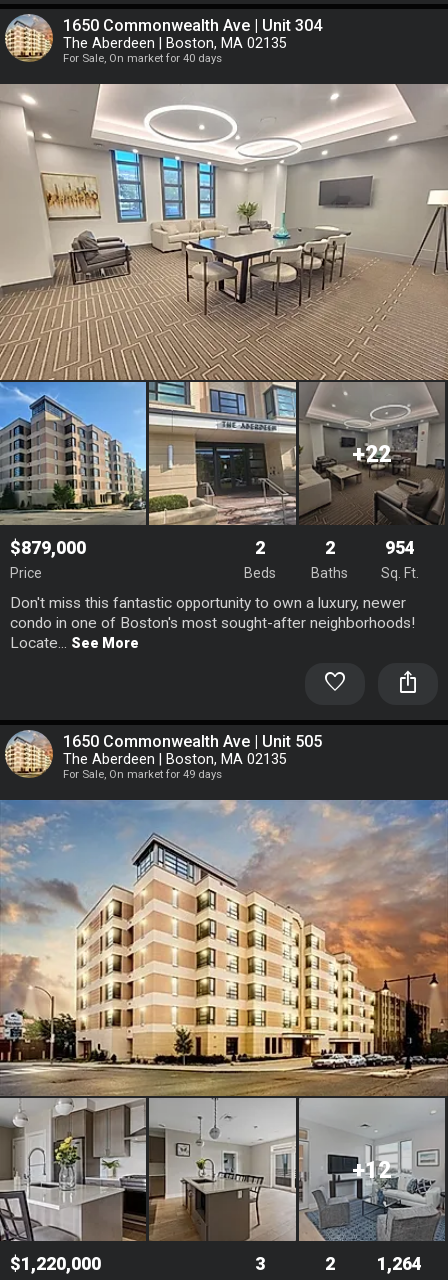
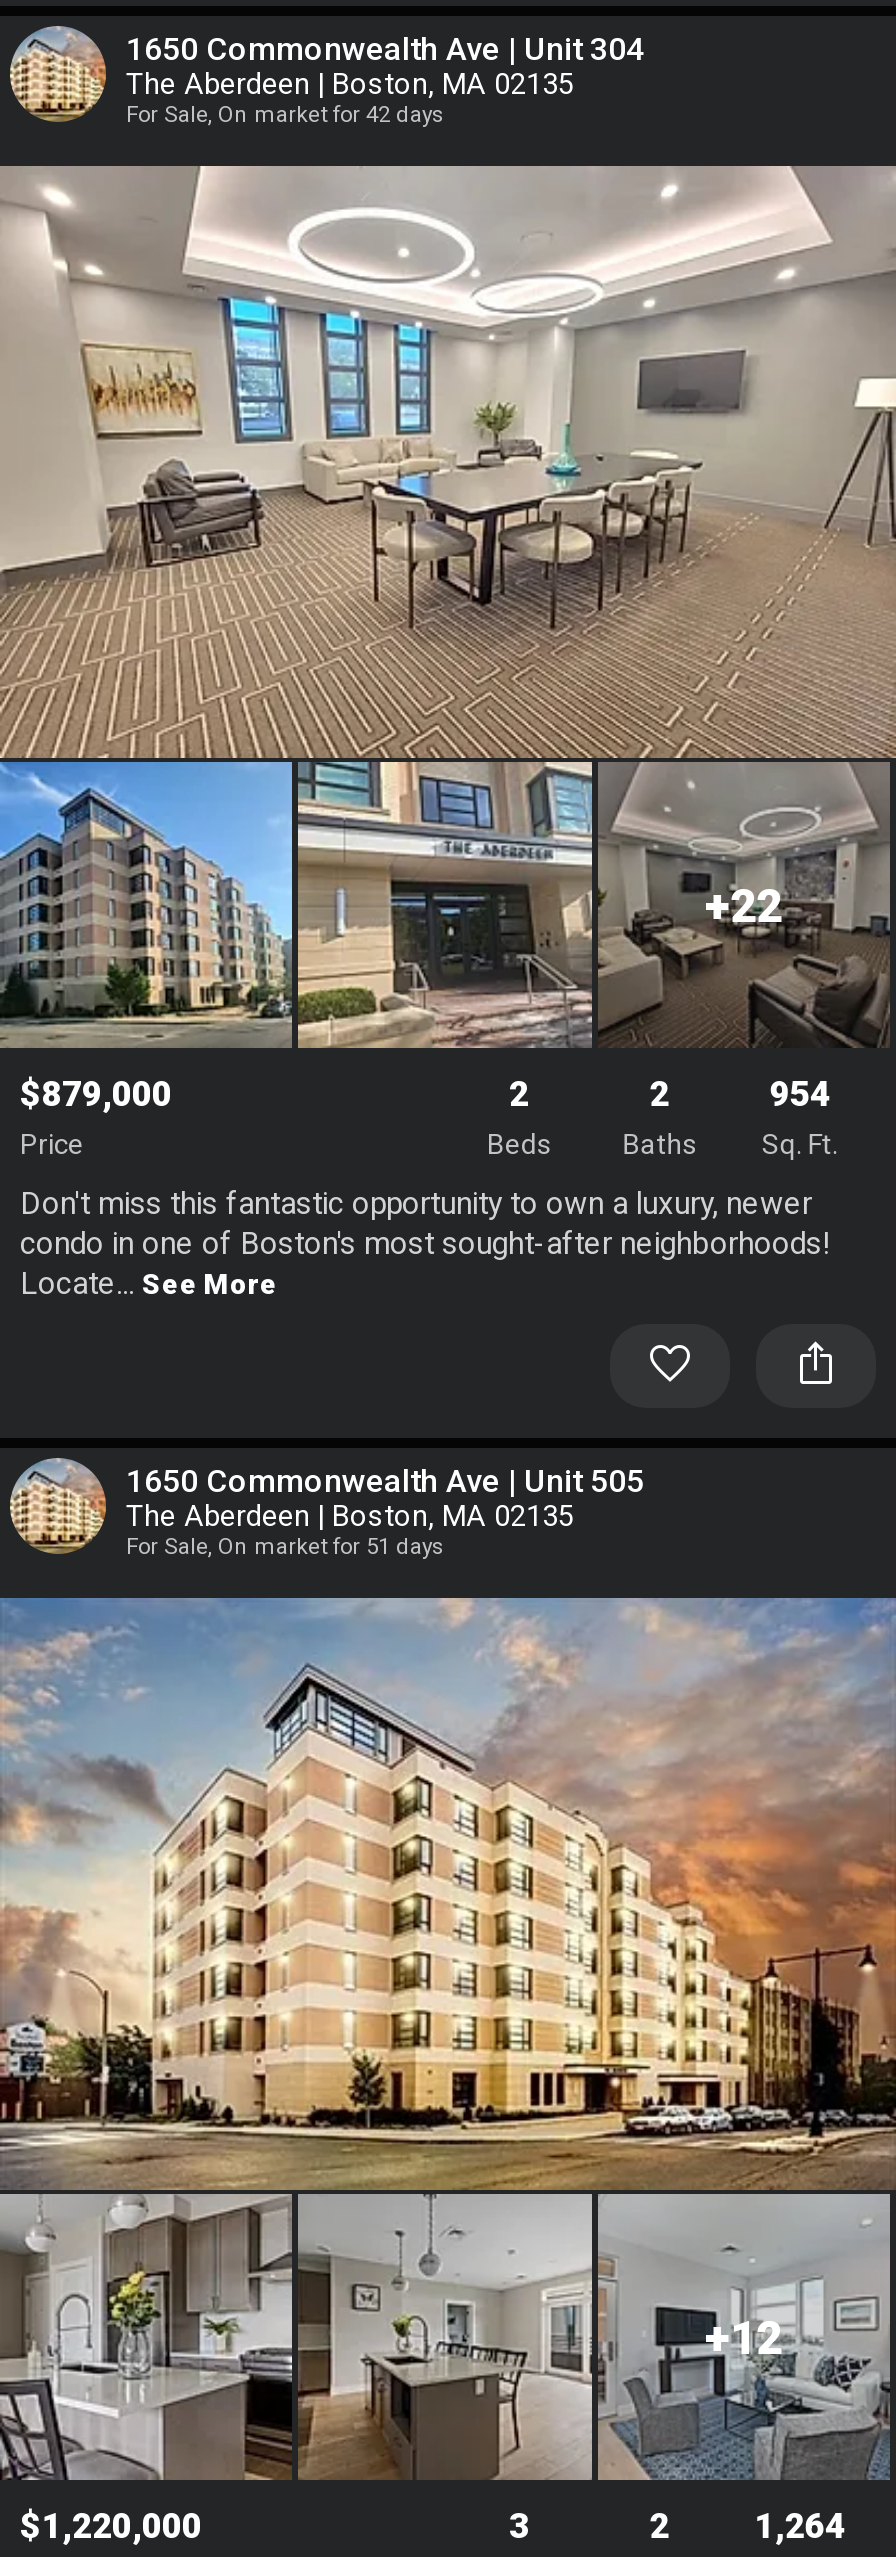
[63,52,222,65] For Sale, On market for 40 days -> [126,103,444,129] For Sale, On market for 42 days
[63,768,222,781] For Sale, On market for 49 days -> [126,1534,444,1560] For Sale, On market for 51 days

